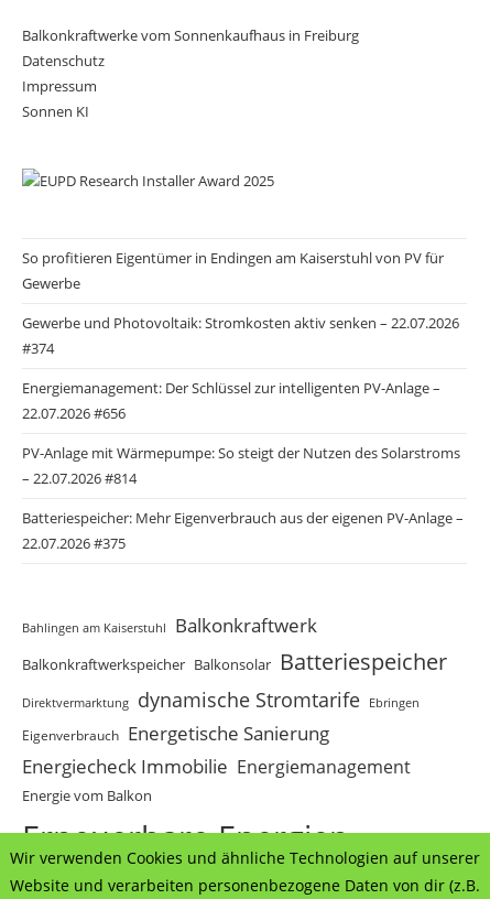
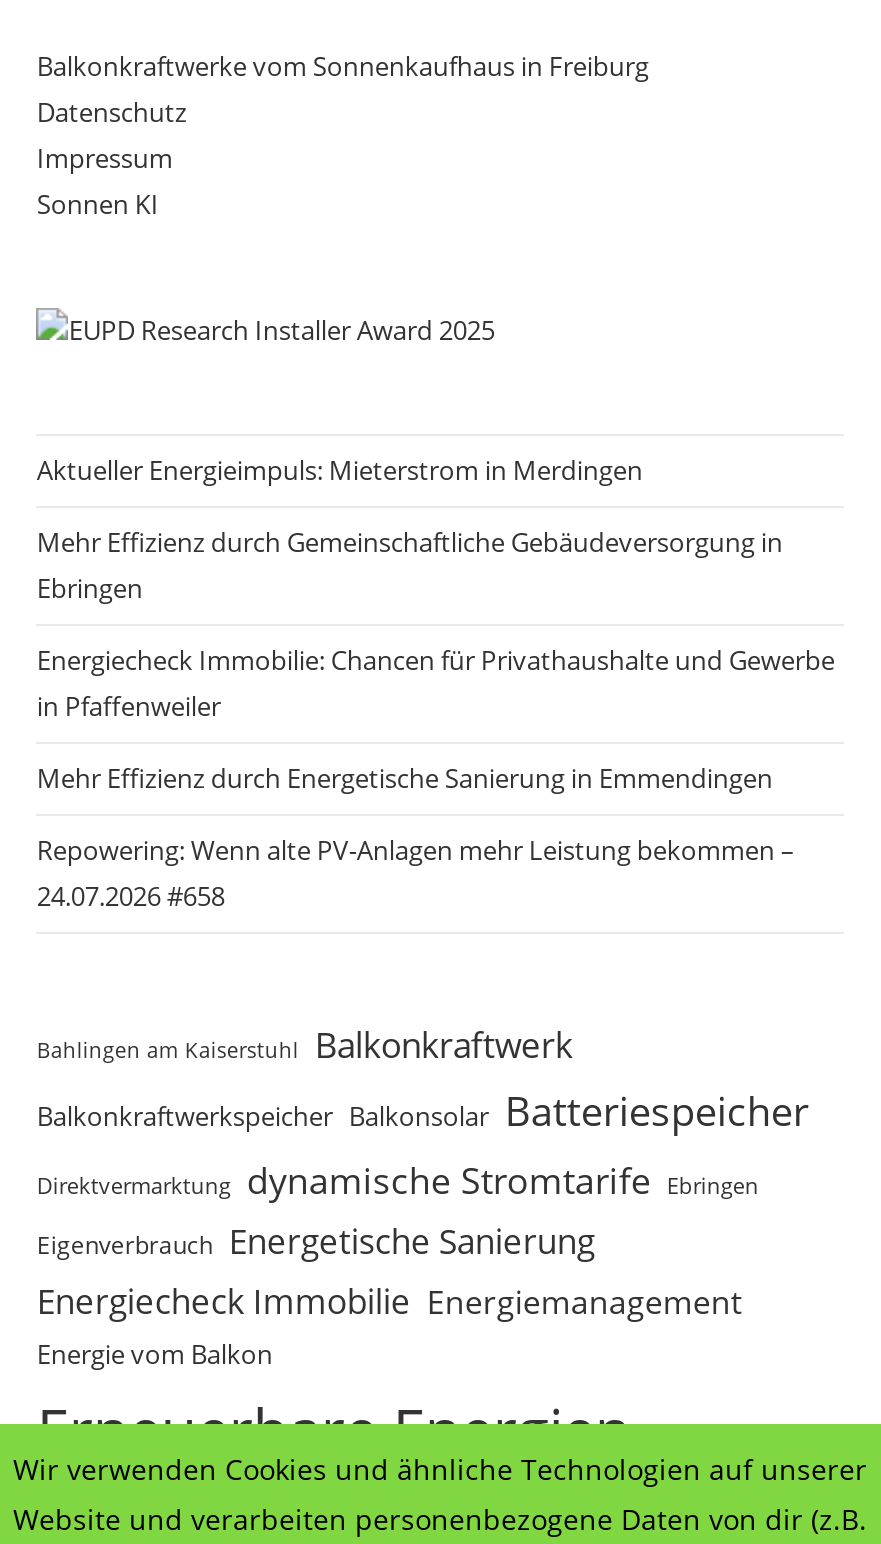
[22,248,444,293] So profitieren Eigentümer in Endingen am Kaiserstuhl von PV für | Gewerbe -> [37,451,643,487] Aktueller Energieimpuls: Mieterstrom in Merdingen
[22,313,460,358] Gewerbe und Photovoltaik: Stromkosten aktiv senken – 22.07.2026 | #374 -> [37,523,783,605] Mehr Effizienz durch Gemeinschaftliche Gebäudeversorgung in | Ebringen
[22,378,441,423] Energiemanagement: Der Schlüssel zur intelligenten PV-Anlage – | 22.07.2026 #656 -> [37,641,835,723] Energiecheck Immobilie: Chancen für Privathaushalte und Gewerbe | in Pfaffenweiler
[22,443,461,488] PV-Anlage mit Wärmepumpe: So steigt der Nutzen des Solarstroms | – 22.07.2026 #814 -> [37,759,773,795] Mehr Effizienz durch Energetische Sanierung in Emmendingen
[22,508,464,553] Batteriespeicher: Mehr Eigenverbrauch aus der eigenen PV-Anlage – | 22.07.2026 #375 -> [37,831,795,913] Repowering: Wenn alte PV-Anlagen mehr Leistung bekommen – | 24.07.2026 #658

